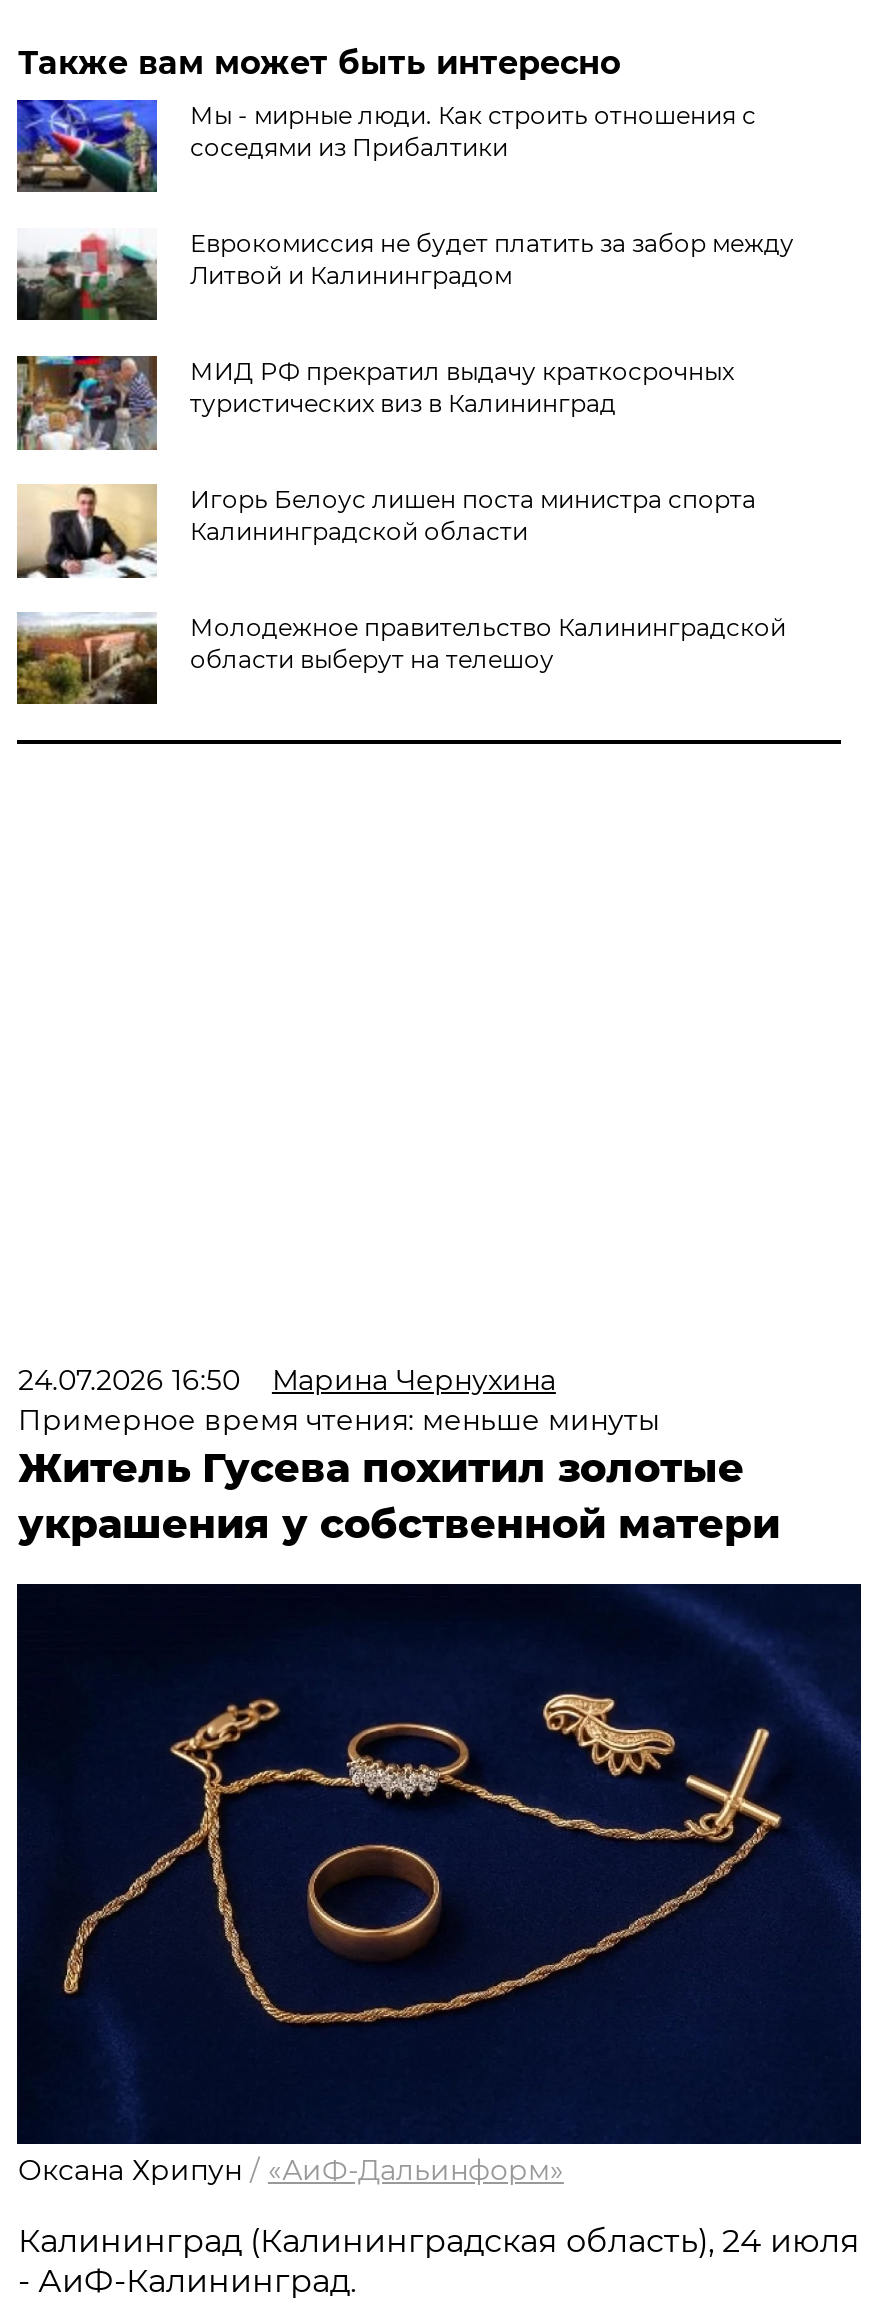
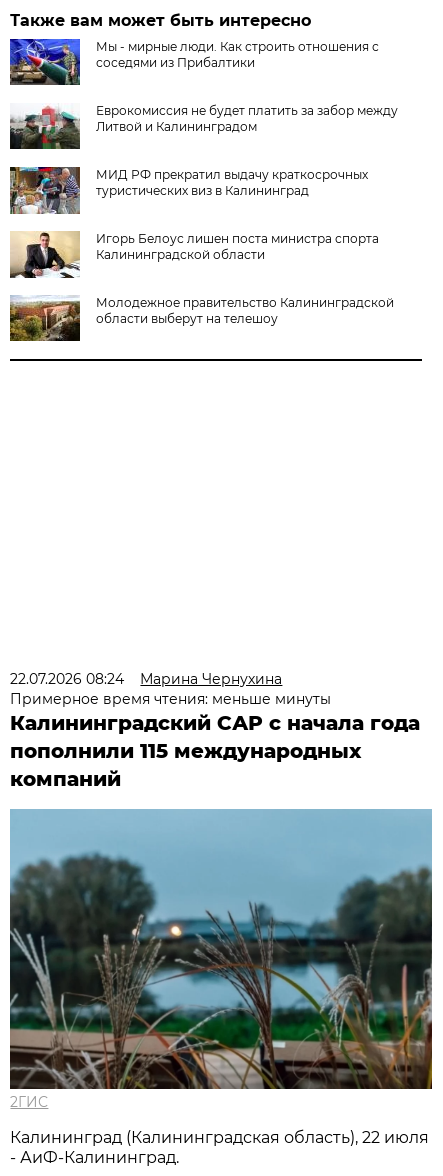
[18,1362,556,1398] 24.07.2026 16:50 Марина Чернухина -> [10,670,282,688] 22.07.2026 08:24 Марина Чернухина
[18,1444,780,1548] Житель Гусева похитил золотые | украшения у собственной матери -> [10,711,420,791] Калининградский САР с начала года | пополнили 115 международных | компаний
[15,1582,863,2188] [image] | Оксана Хрипун / «АиФ-Дальинформ» -> [9,809,433,1111] [image] | 2ГИС
[18,2222,860,2260] Калининград (Калининградская область), 24 июля -> [10,1128,429,1147] Калининград (Калининградская область), 22 июля

